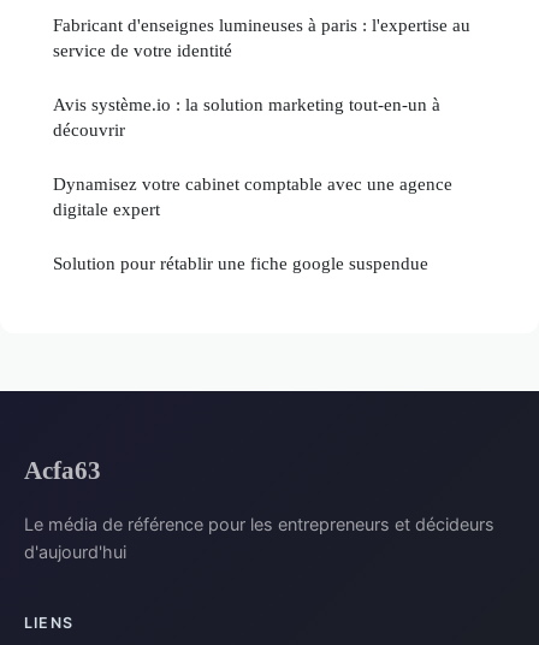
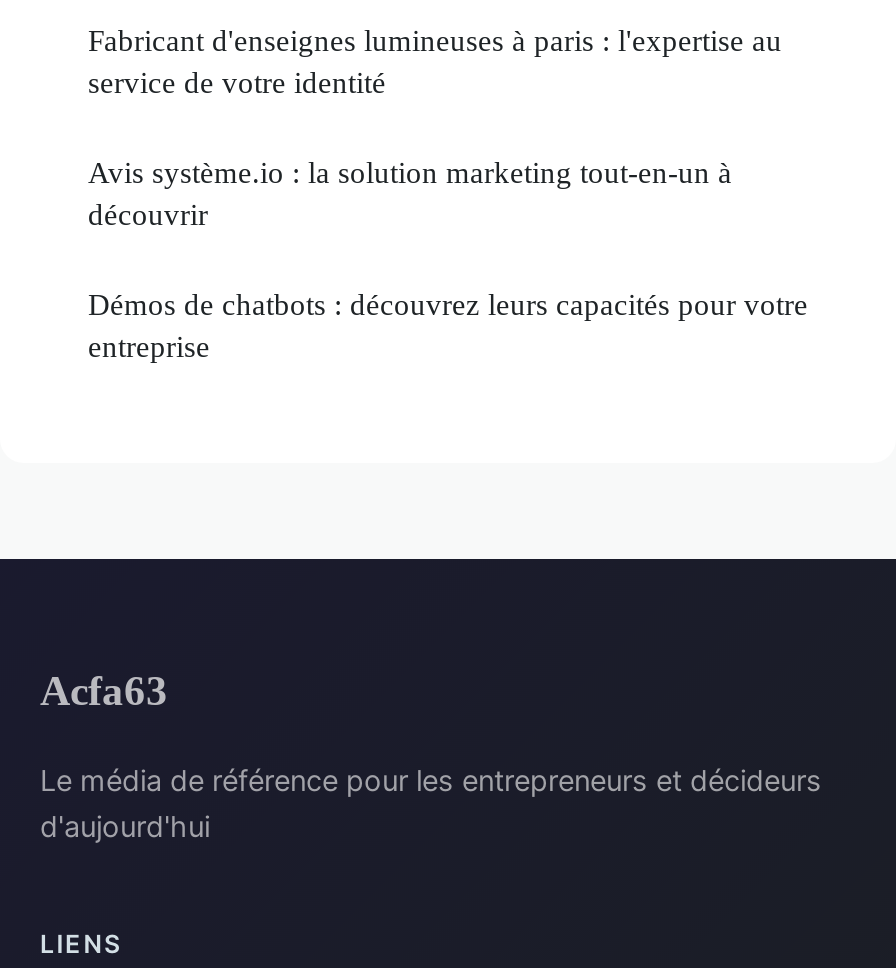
[53,173,452,273] Dynamisez votre cabinet comptable avec une agence | digitale expert | Solution pour rétablir une fiche google suspendue -> [88,286,808,362] Démos de chatbots : découvrez leurs capacités pour votre | entreprise

